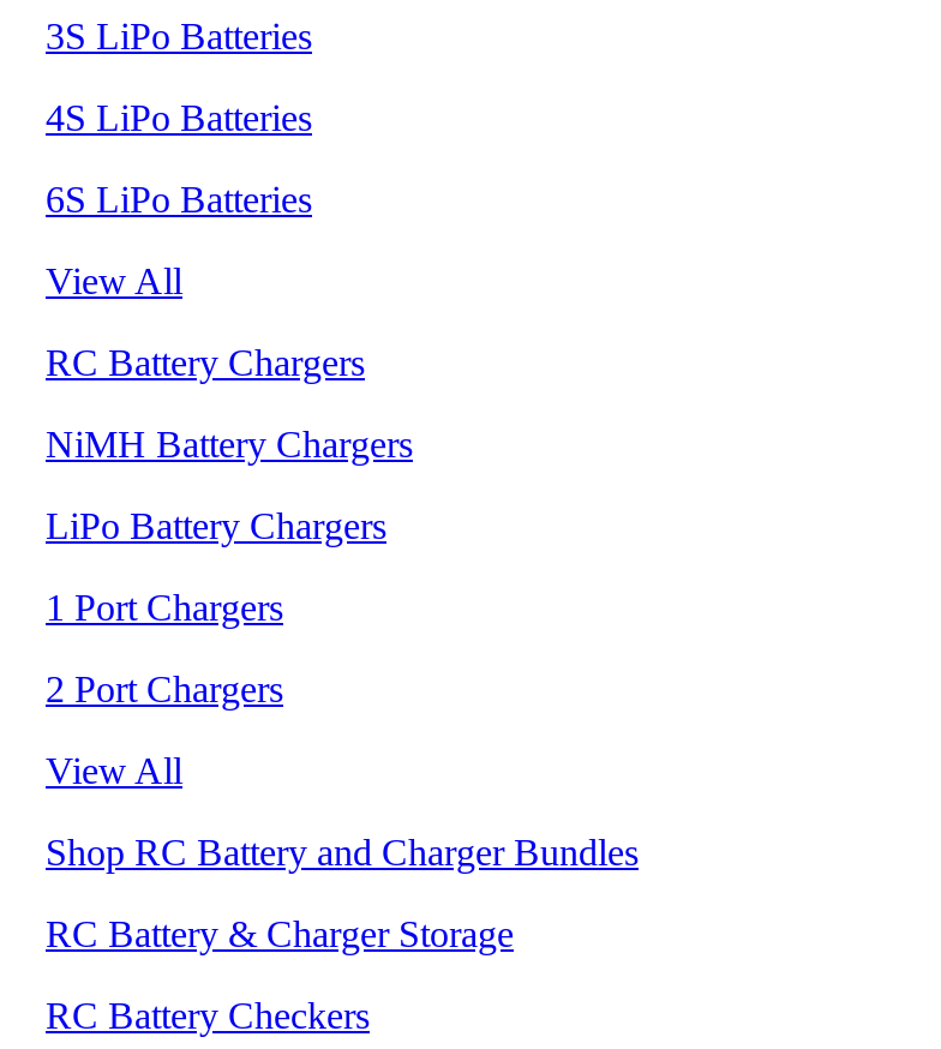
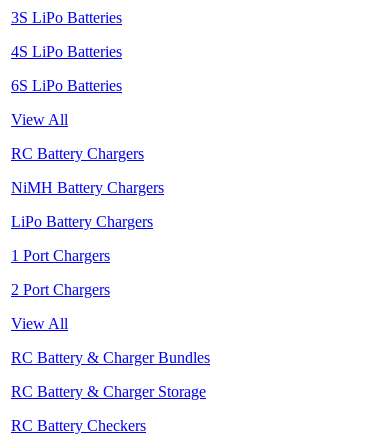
[46,831,639,872] Shop RC Battery and Charger Bundles -> [11,349,210,366] RC Battery & Charger Bundles

